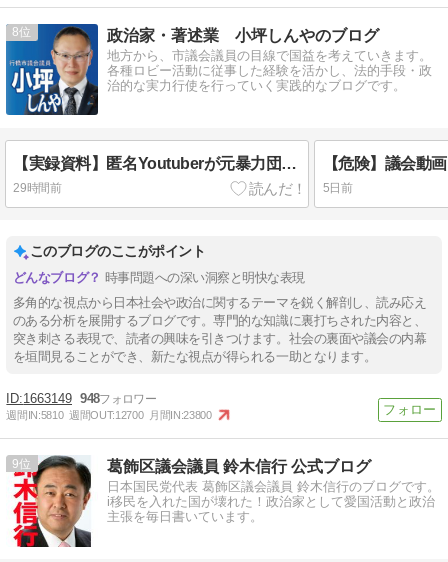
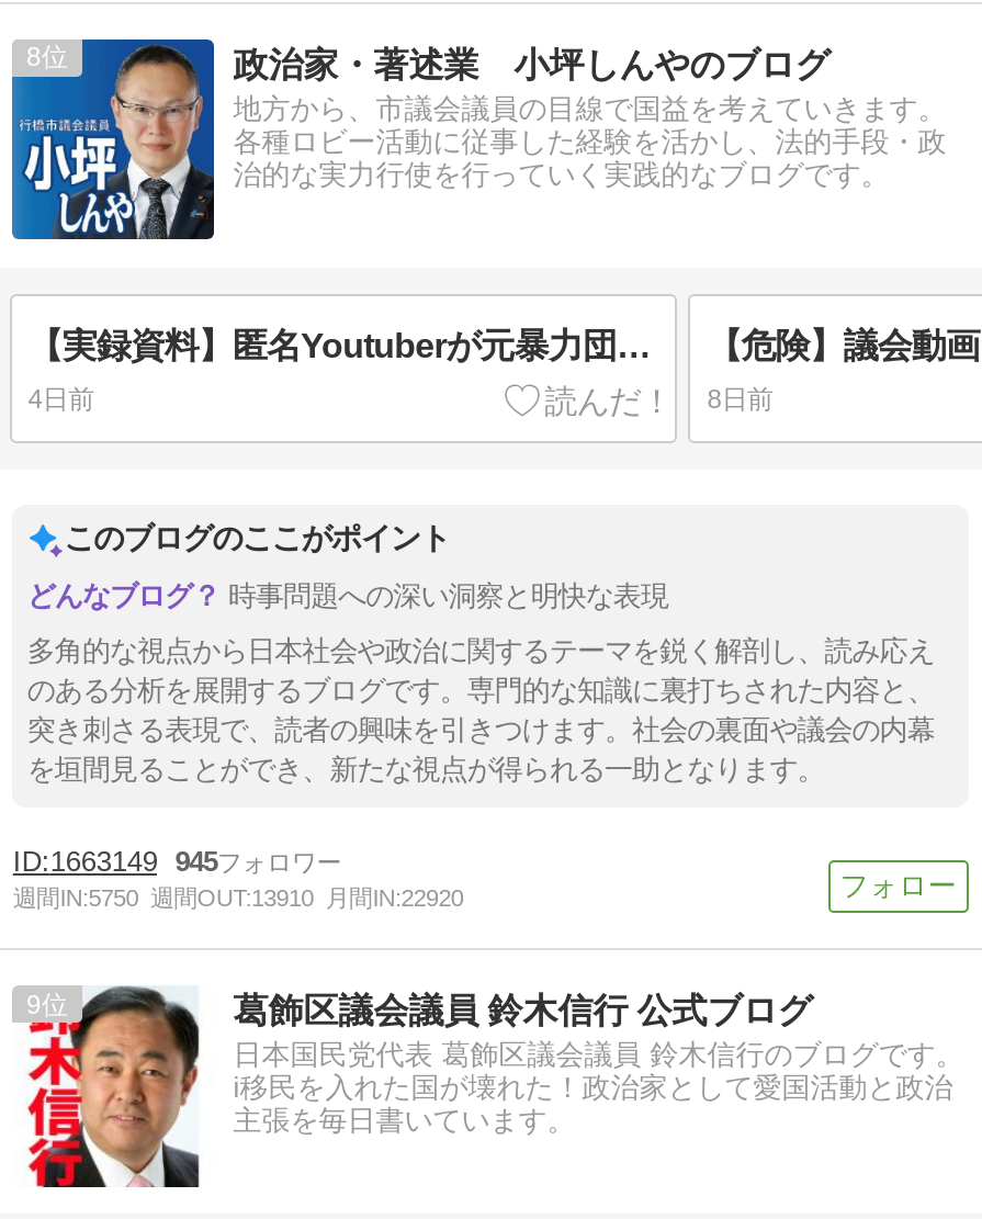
[13,181,353,195] 29時間前 | 5日前 -> [28,384,773,415] 4日前 | 8日前
[23,391,99,406] 1663149 948 -> [50,846,217,879] 1663149 945
[6,409,211,421] 週間IN:5810 週間OUT:12700 月間IN:23800 -> [13,885,463,912] 週間IN:5750 週間OUT:13910 月間IN:22920

